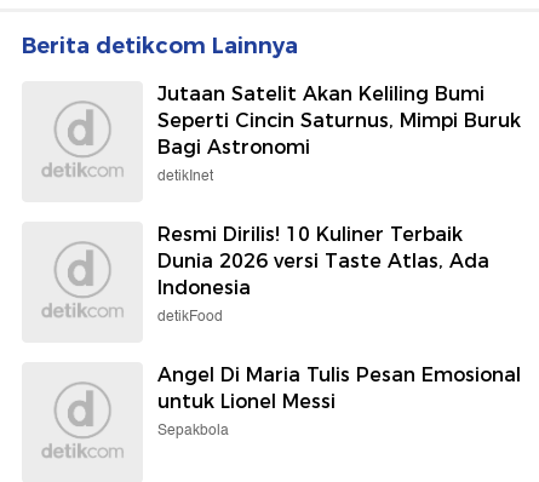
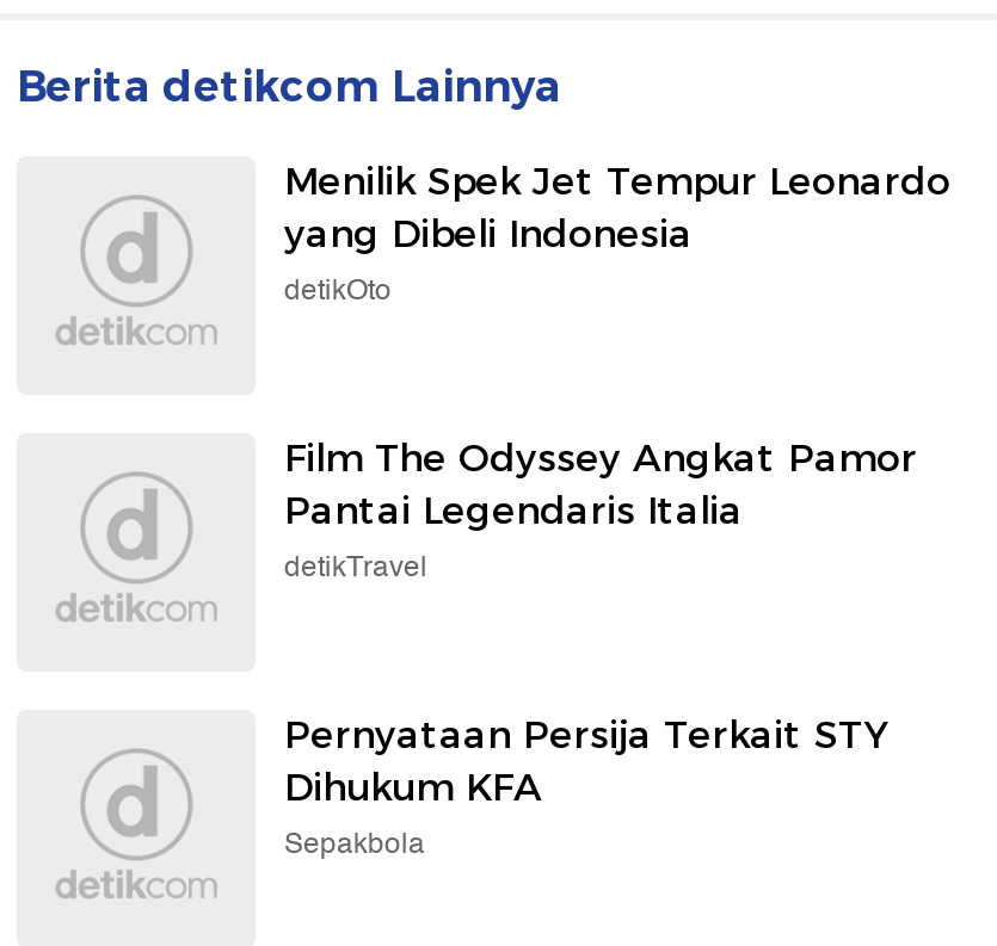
[157,82,521,188] Jutaan Satelit Akan Keliling Bumi | Seperti Cincin Saturnus, Mimpi Buruk | Bagi Astronomi | detikInet -> [284,158,950,314] Menilik Spek Jet Tempur Leonardo | yang Dibeli Indonesia | detikOto
[157,223,489,328] Resmi Dirilis! 10 Kuliner Terbaik | Dunia 2026 versi Taste Atlas, Ada | Indonesia | detikFood -> [284,435,917,590] Film The Odyssey Angkat Pamor | Pantai Legendaris Italia | detikTravel
[157,363,521,413] Angel Di Maria Tulis Pesan Emosional | untuk Lionel Messi -> [284,712,888,810] Pernyataan Persija Terkait STY | Dihukum KFA

